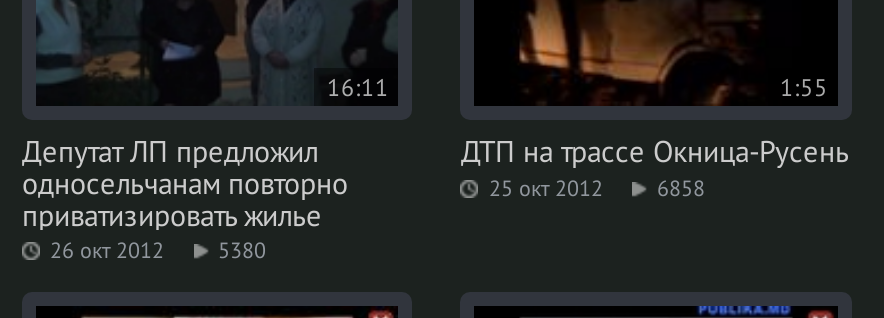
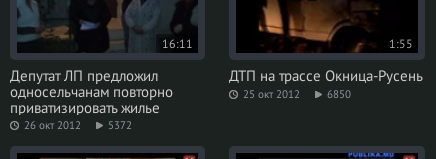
[489,175,705,203] 25 окт 2012 6858 -> [243,87,351,101] 25 окт 2012 6850
[50,237,266,265] 26 окт 2012 5380 -> [24,118,132,132] 26 окт 2012 5372

